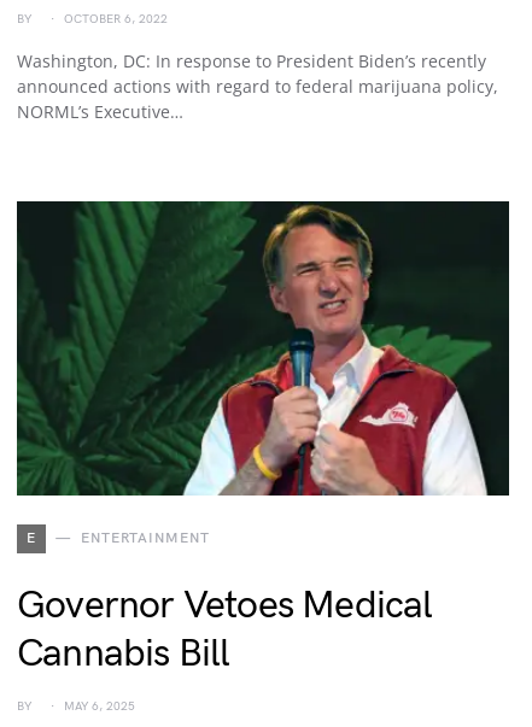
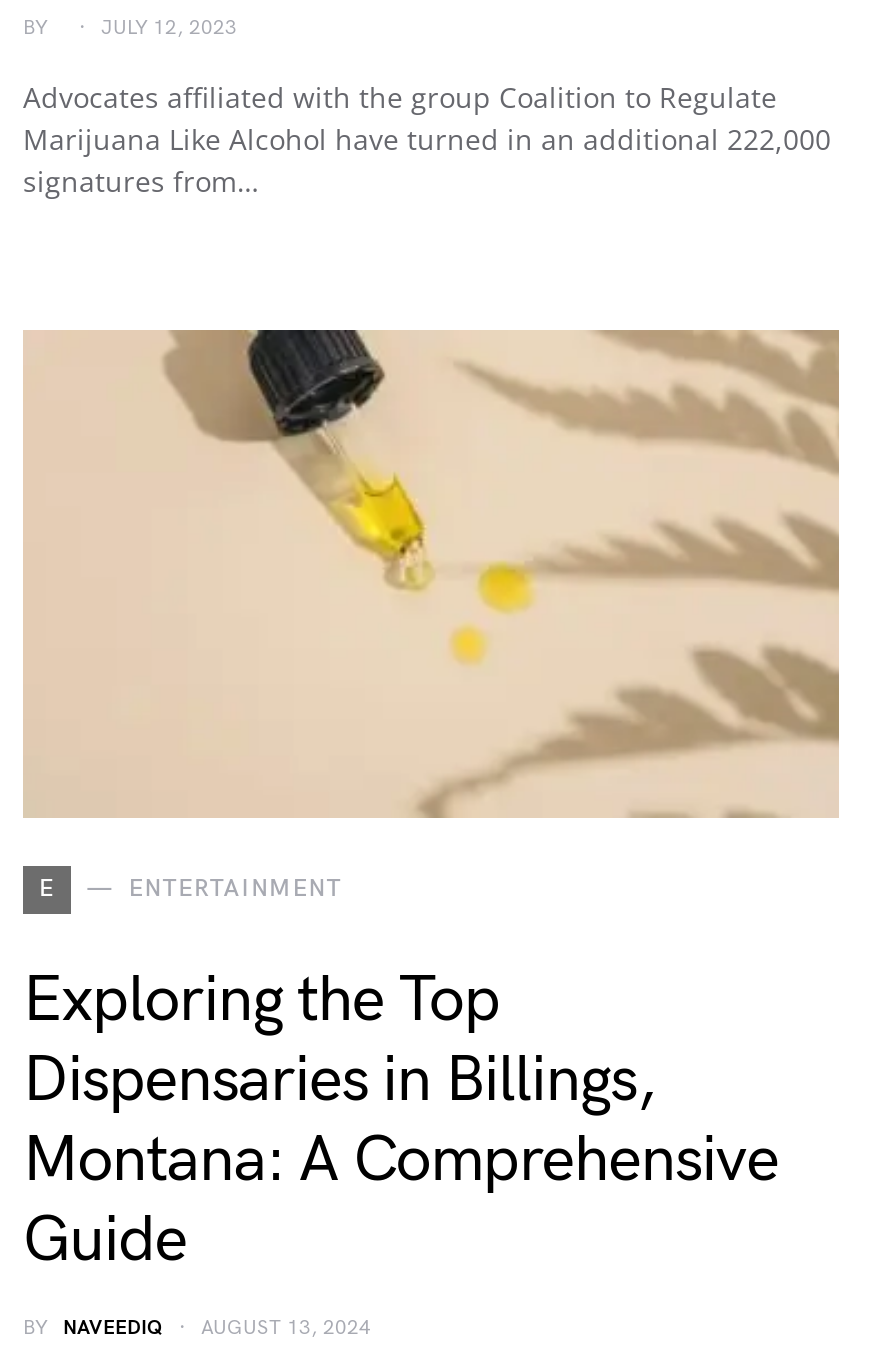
[64,12,168,27] OCTOBER 6, 2022 -> [101,16,237,40] JULY 12, 2023
[17,49,498,123] Washington, DC: In response to President Biden’s recently | announced actions with regard to federal marijuana policy, | NORML’s Executive… -> [23,78,831,200] Advocates affiliated with the group Coalition to Regulate | Marijuana Like Alcohol have turned in an additional 222,000 | signatures from…
[16,200,510,497] [image] -> [23,328,841,820] [image]
[17,582,433,678] Governor Vetoes Medical | Cannabis Bill -> [23,962,779,1280] Exploring the Top | Dispensaries in Billings, | Montana: A Comprehensive | Guide
[64,699,135,714] MAY 6, 2025 -> [63,1316,371,1340] NAVEEDIQ | AUGUST 13, 2024

